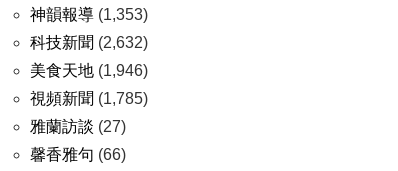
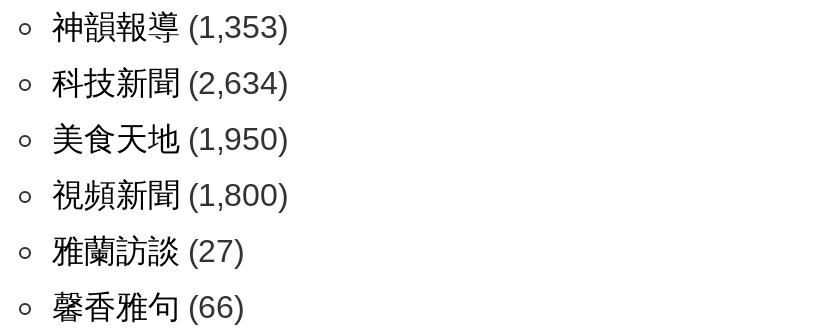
[30,34,148,51] 科技新聞(2,632) -> [52,66,288,100] 科技新聞(2,634)
[30,62,148,79] 美食天地(1,946) -> [52,122,288,156] 美食天地(1,950)
[30,90,148,107] 視頻新聞(1,785) -> [52,178,288,212] 視頻新聞(1,800)

